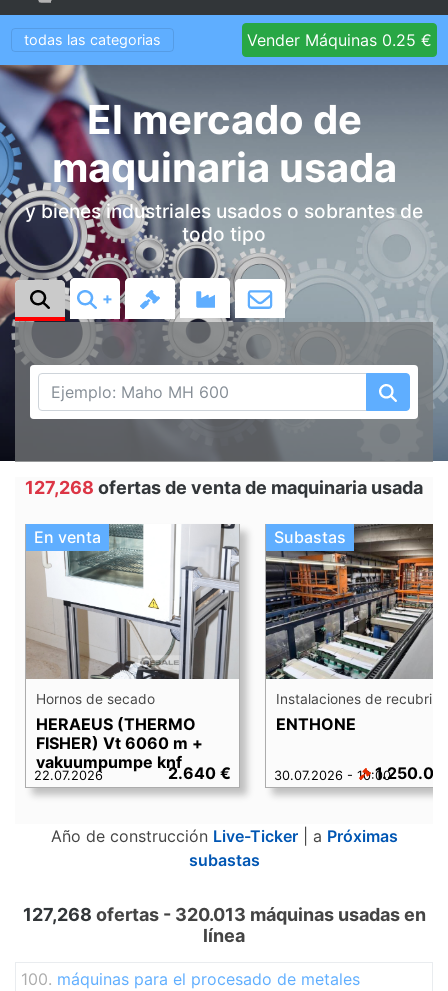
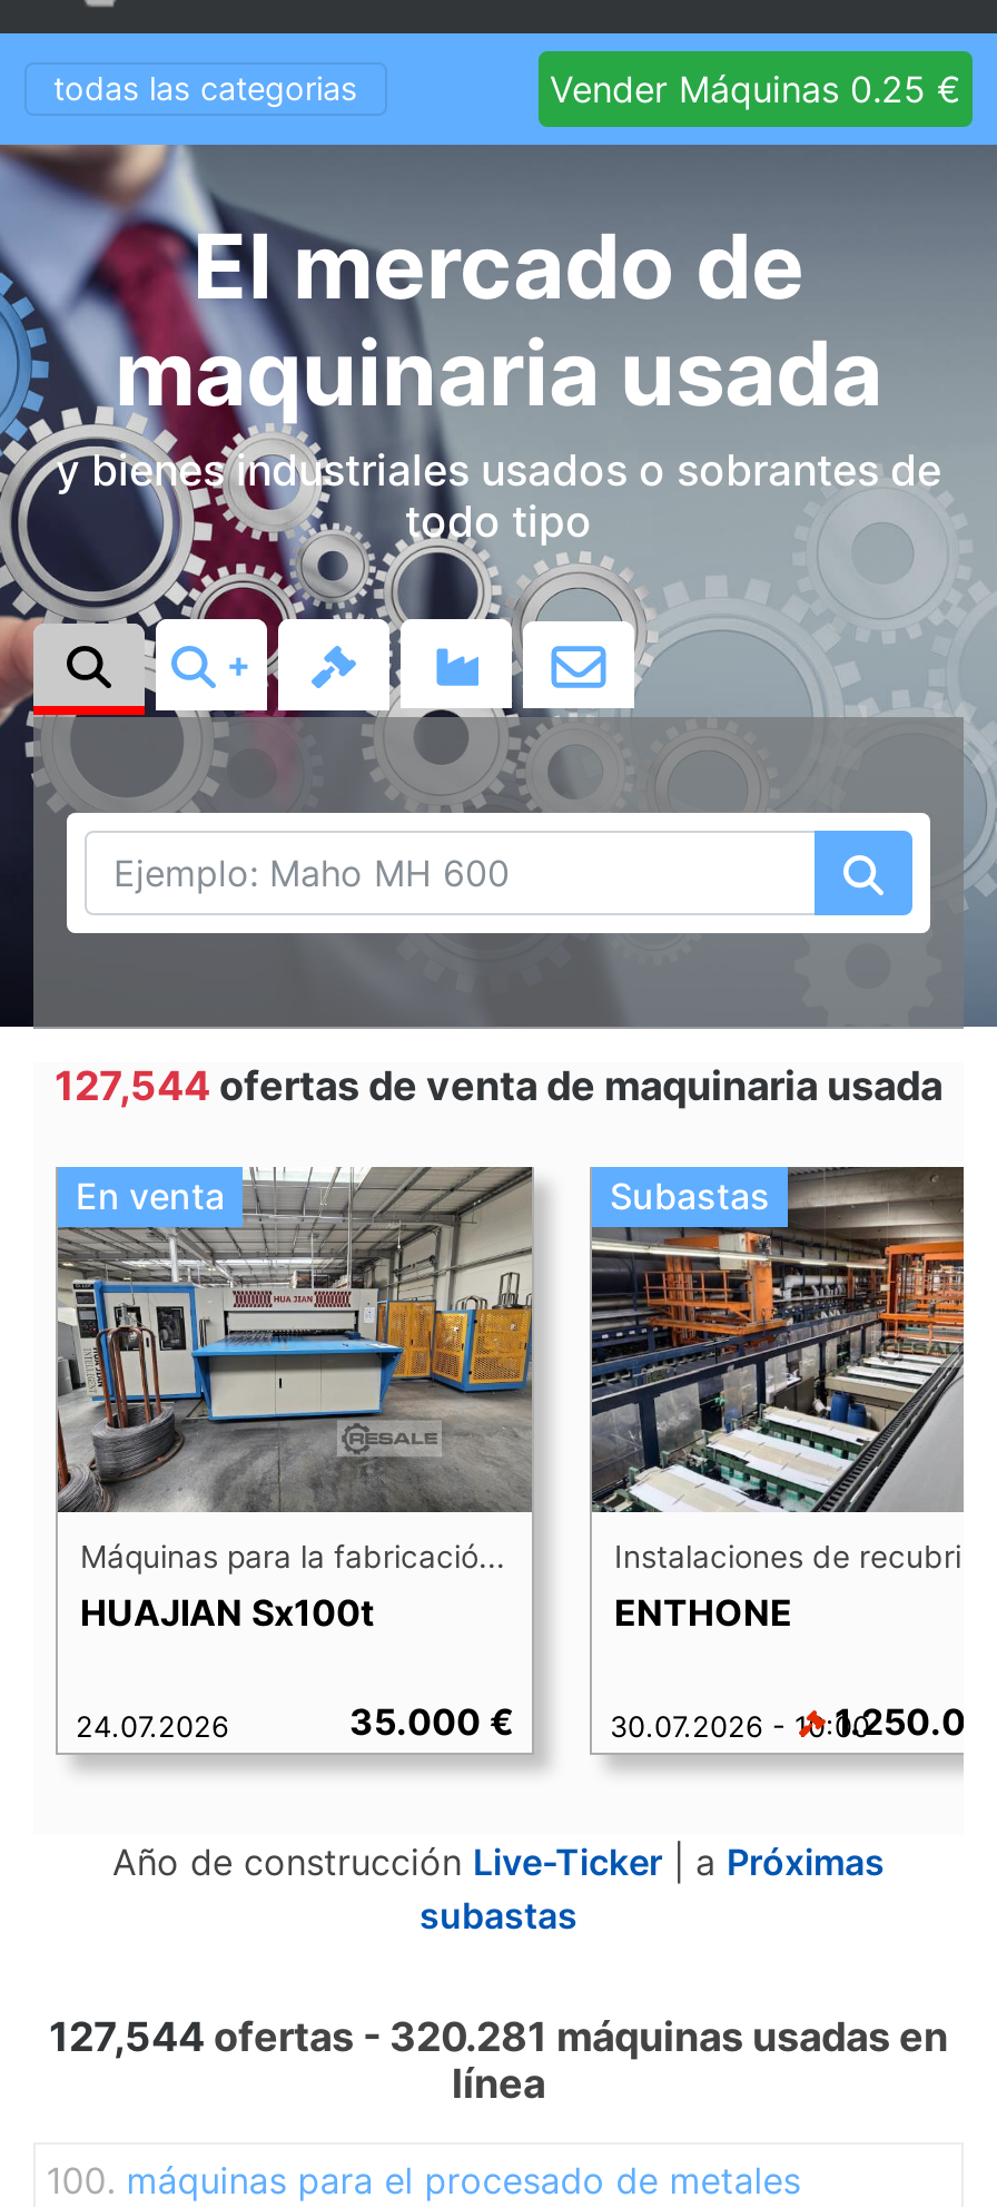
[25,477,423,498] 127,268 ofertas de venta de maquinaria usada -> [55,1062,942,1109] 127,544 ofertas de venta de maquinaria usada
[25,523,239,772] [image] | Hornos de secado | HERAEUS (THERMO | FISHER) Vt 6060 m + | vakuumpumpe knf -> [58,1165,534,1635] [image] | Máquinas para la fabricació... | HUAJIAN Sx100t
[34,768,103,783] 22.07.2026 -> [76,1710,229,1744] 24.07.2026
[168,763,231,783] 2.640 € -> [349,1699,514,1744] 35.000 €
[22,904,425,925] 127,268 ofertas - 320.013 máquinas usadas en -> [49,2013,948,2060] 127,544 ofertas - 320.281 máquinas usadas en

